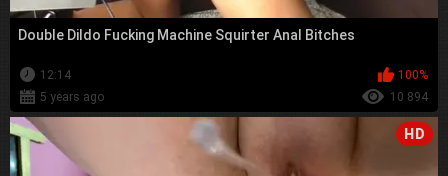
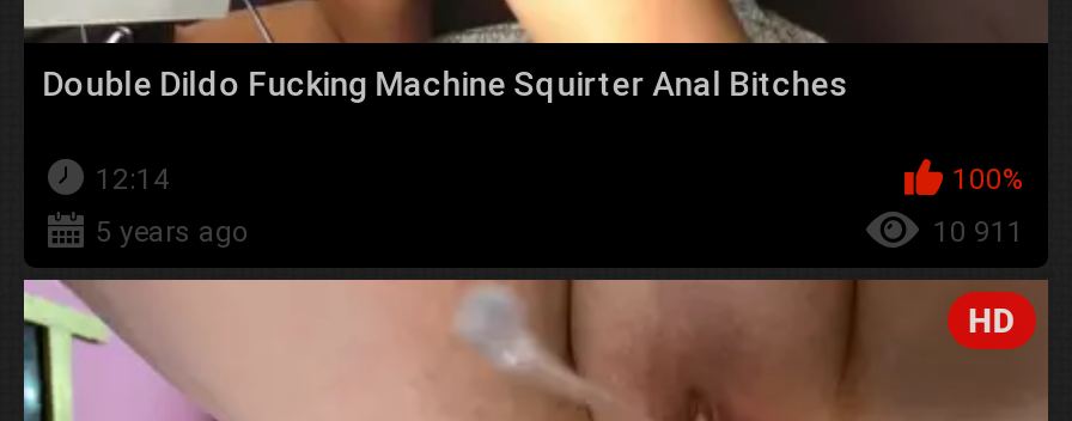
[390,90,428,104] 10 894 -> [933,215,1024,249] 10 911

